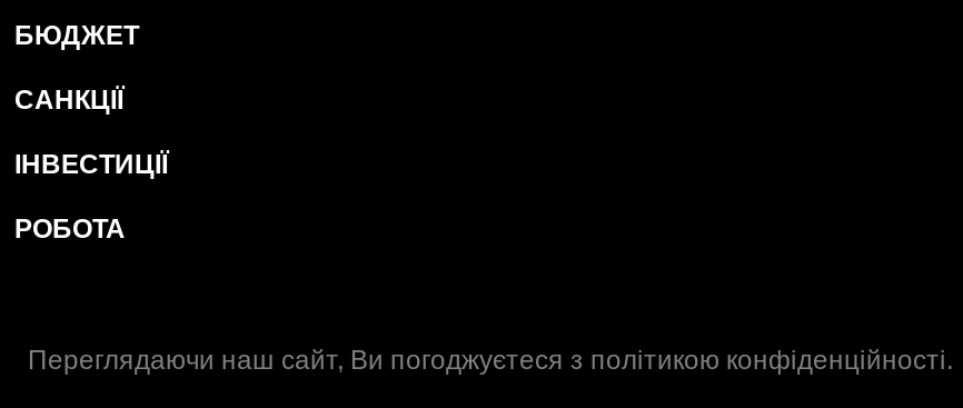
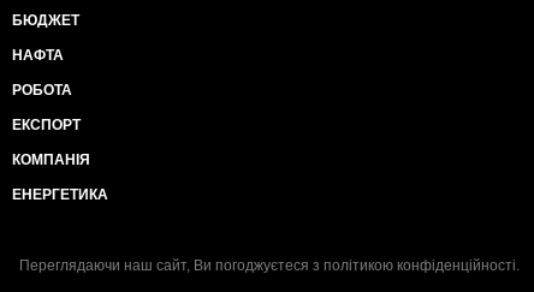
[14,84,168,180] САНКЦІЇ | ІНВЕСТИЦІЇ -> [12,47,64,64] НАФТА
moved [14,213,126,245] -> [12,82,72,99]: РОБОТА
none -> [12,117,108,203] ЕКСПОРТ | КОМПАНІЯ | ЕНЕРГЕТИКА

